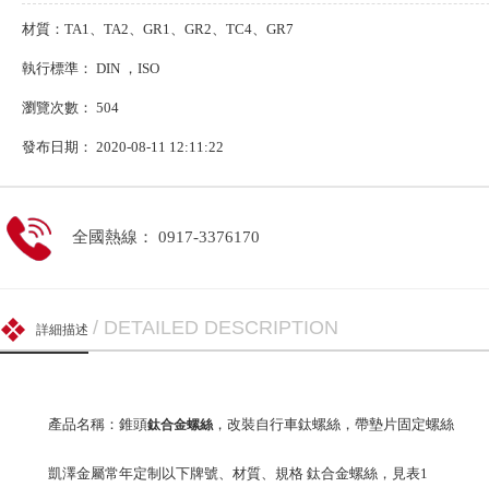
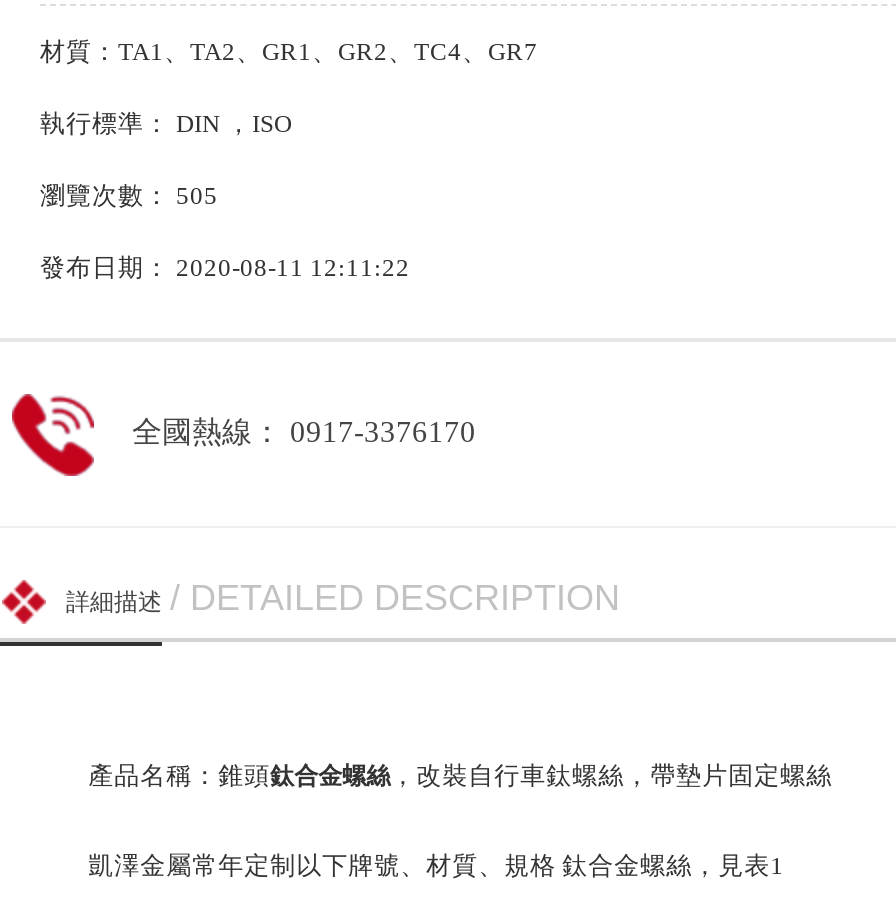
[22,100,119,116] 瀏覽次數：504 -> [40,182,218,210] 瀏覽次數：505

